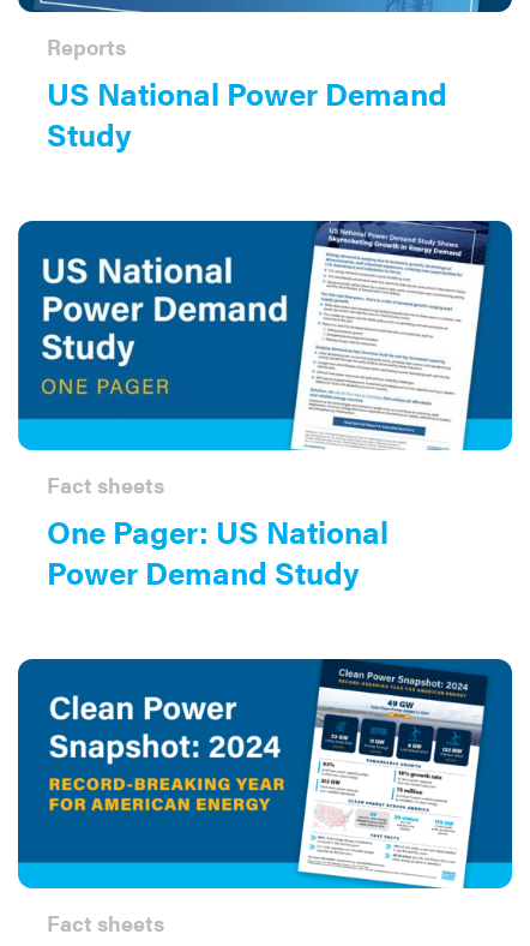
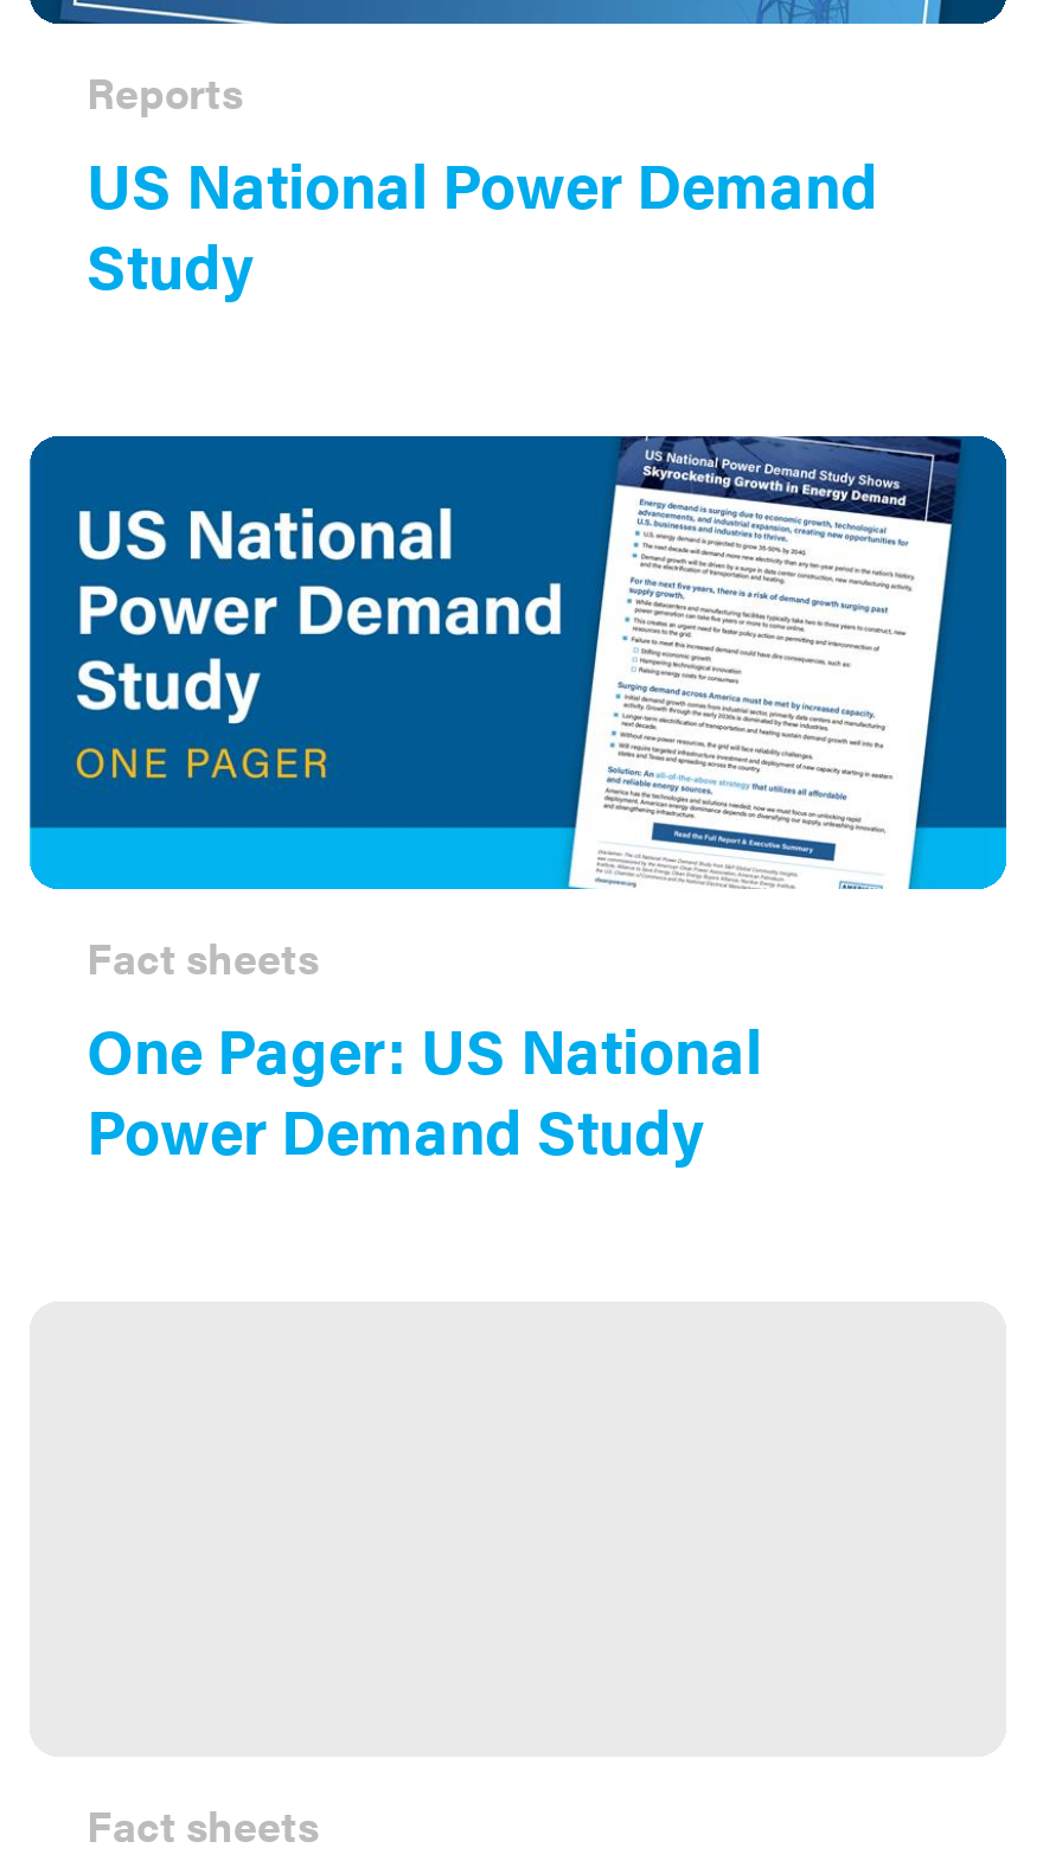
[17,658,513,890] [image] -> none

